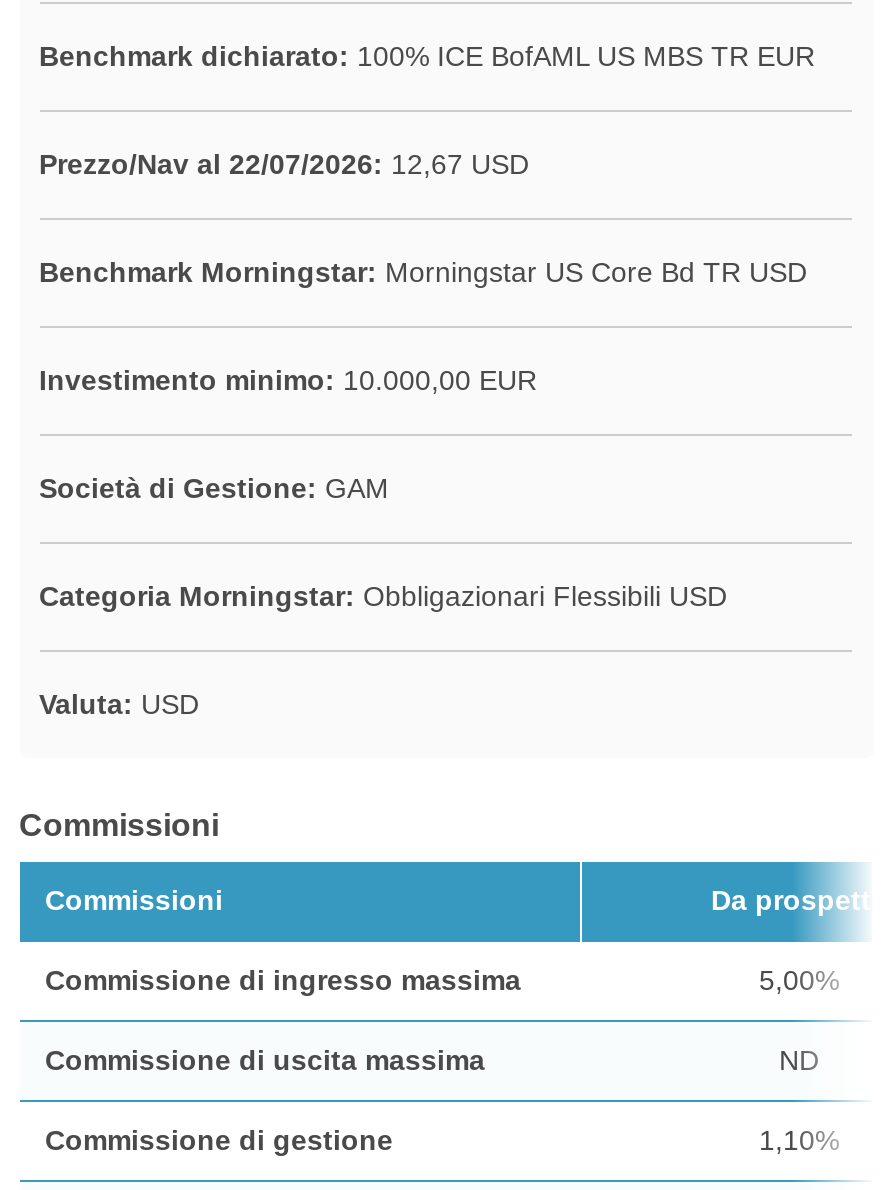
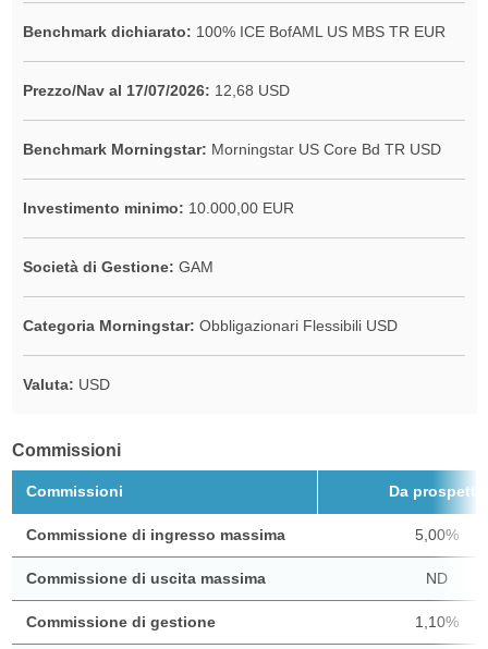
[39,148,529,180] Prezzo/Nav al 22/07/2026: 12,67 USD -> [22,82,289,99] Prezzo/Nav al 17/07/2026: 12,68 USD

